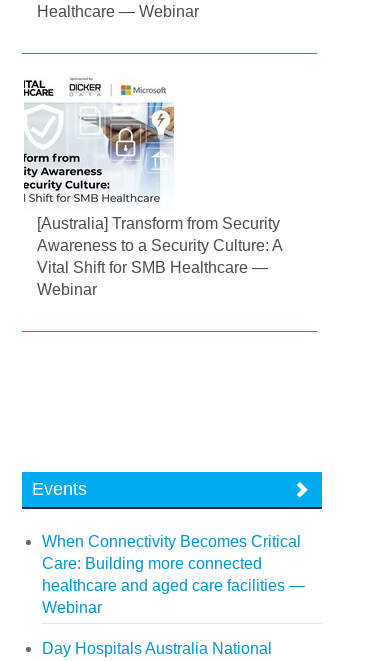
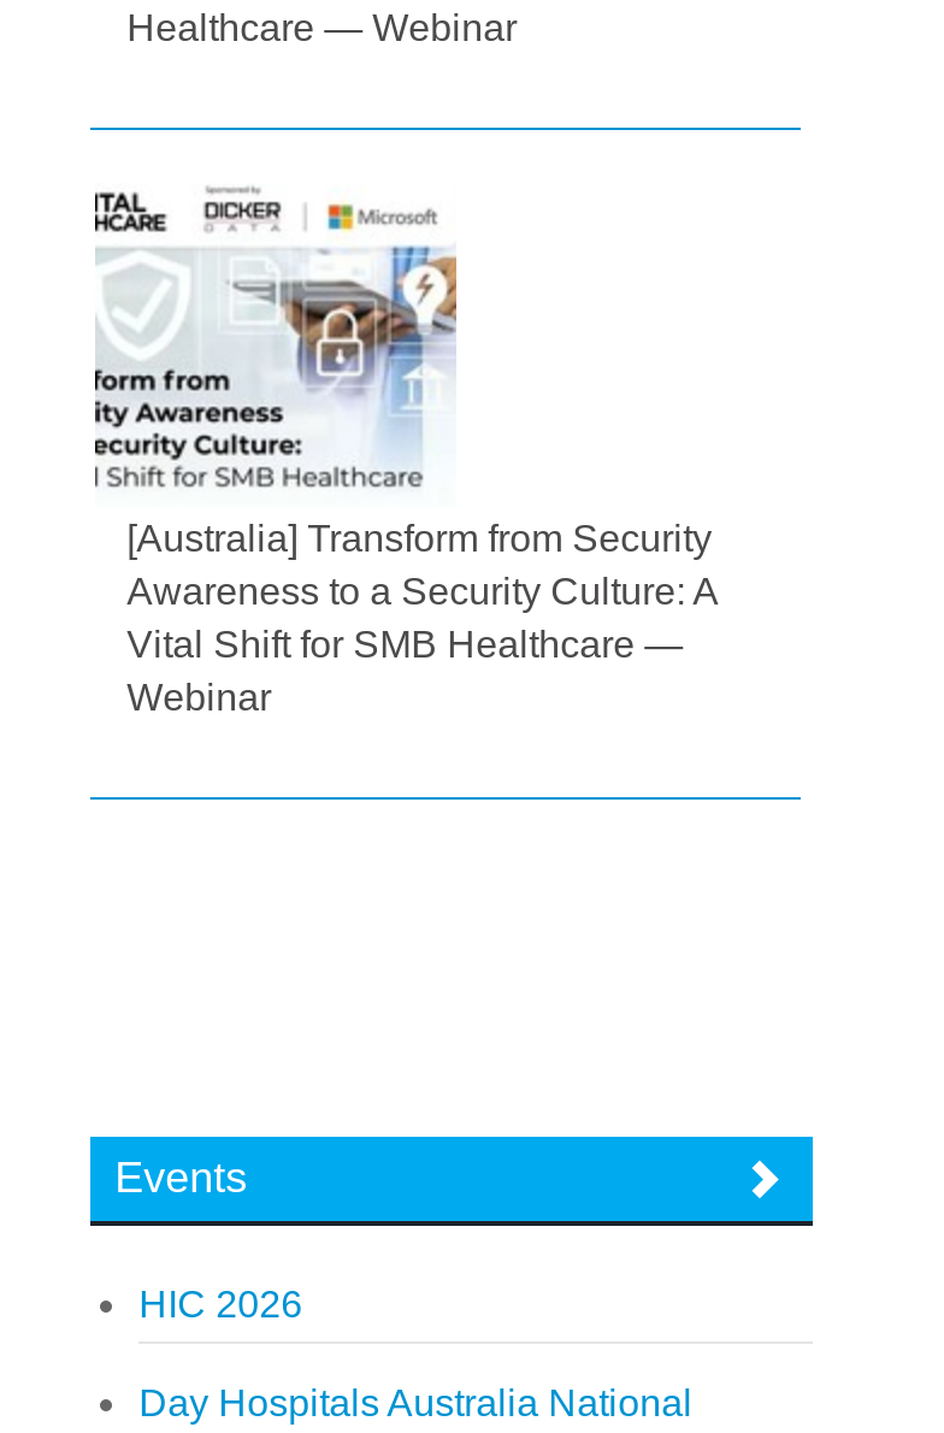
[42,533,305,616] When Connectivity Becomes Critical | Care: Building more connected | healthcare and aged care facilities — | Webinar -> [139,1283,302,1324] HIC 2026

